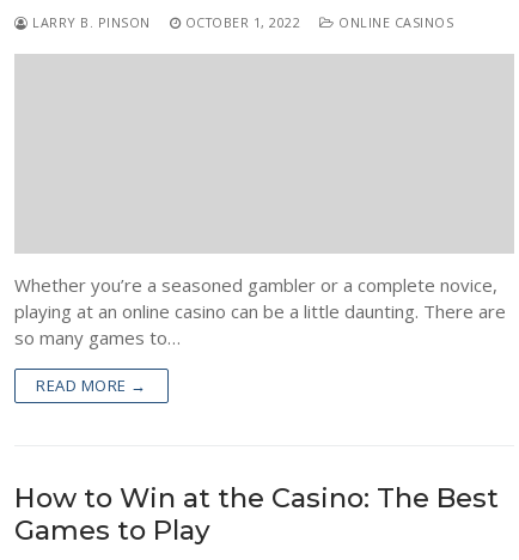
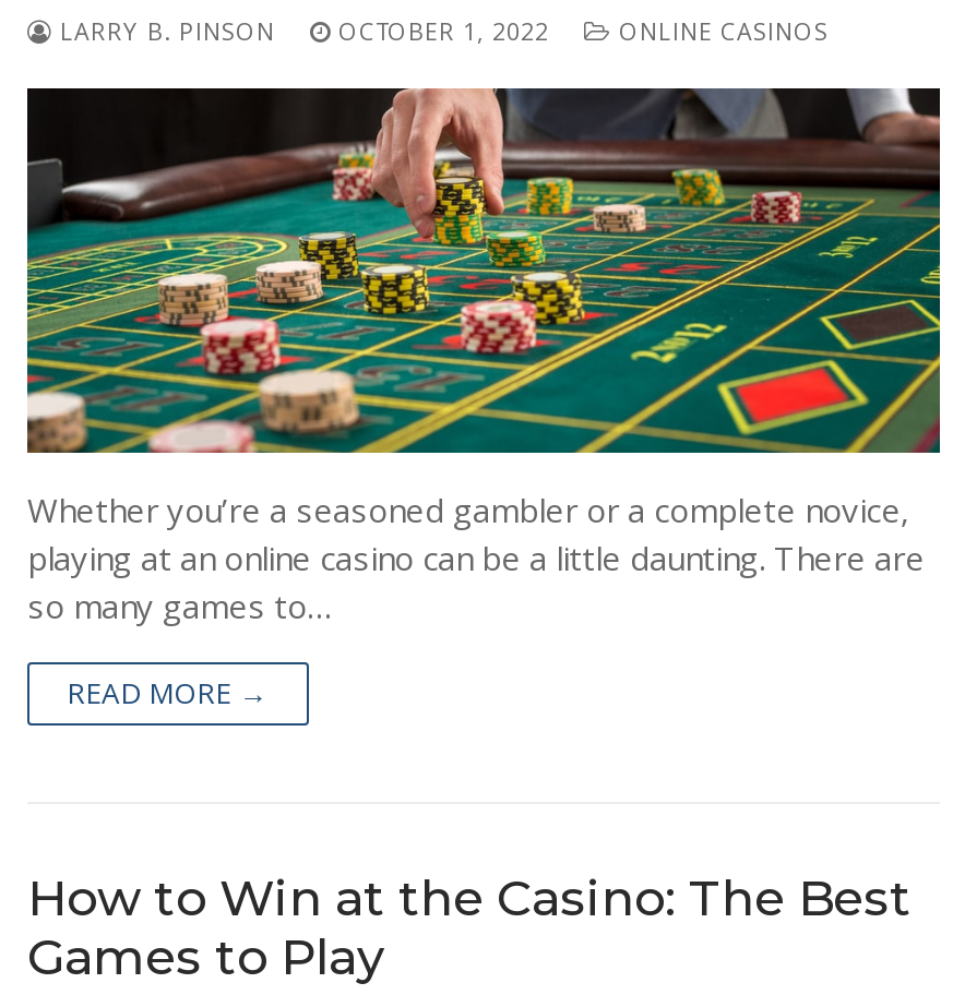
none -> [25,86,942,455] [image]

